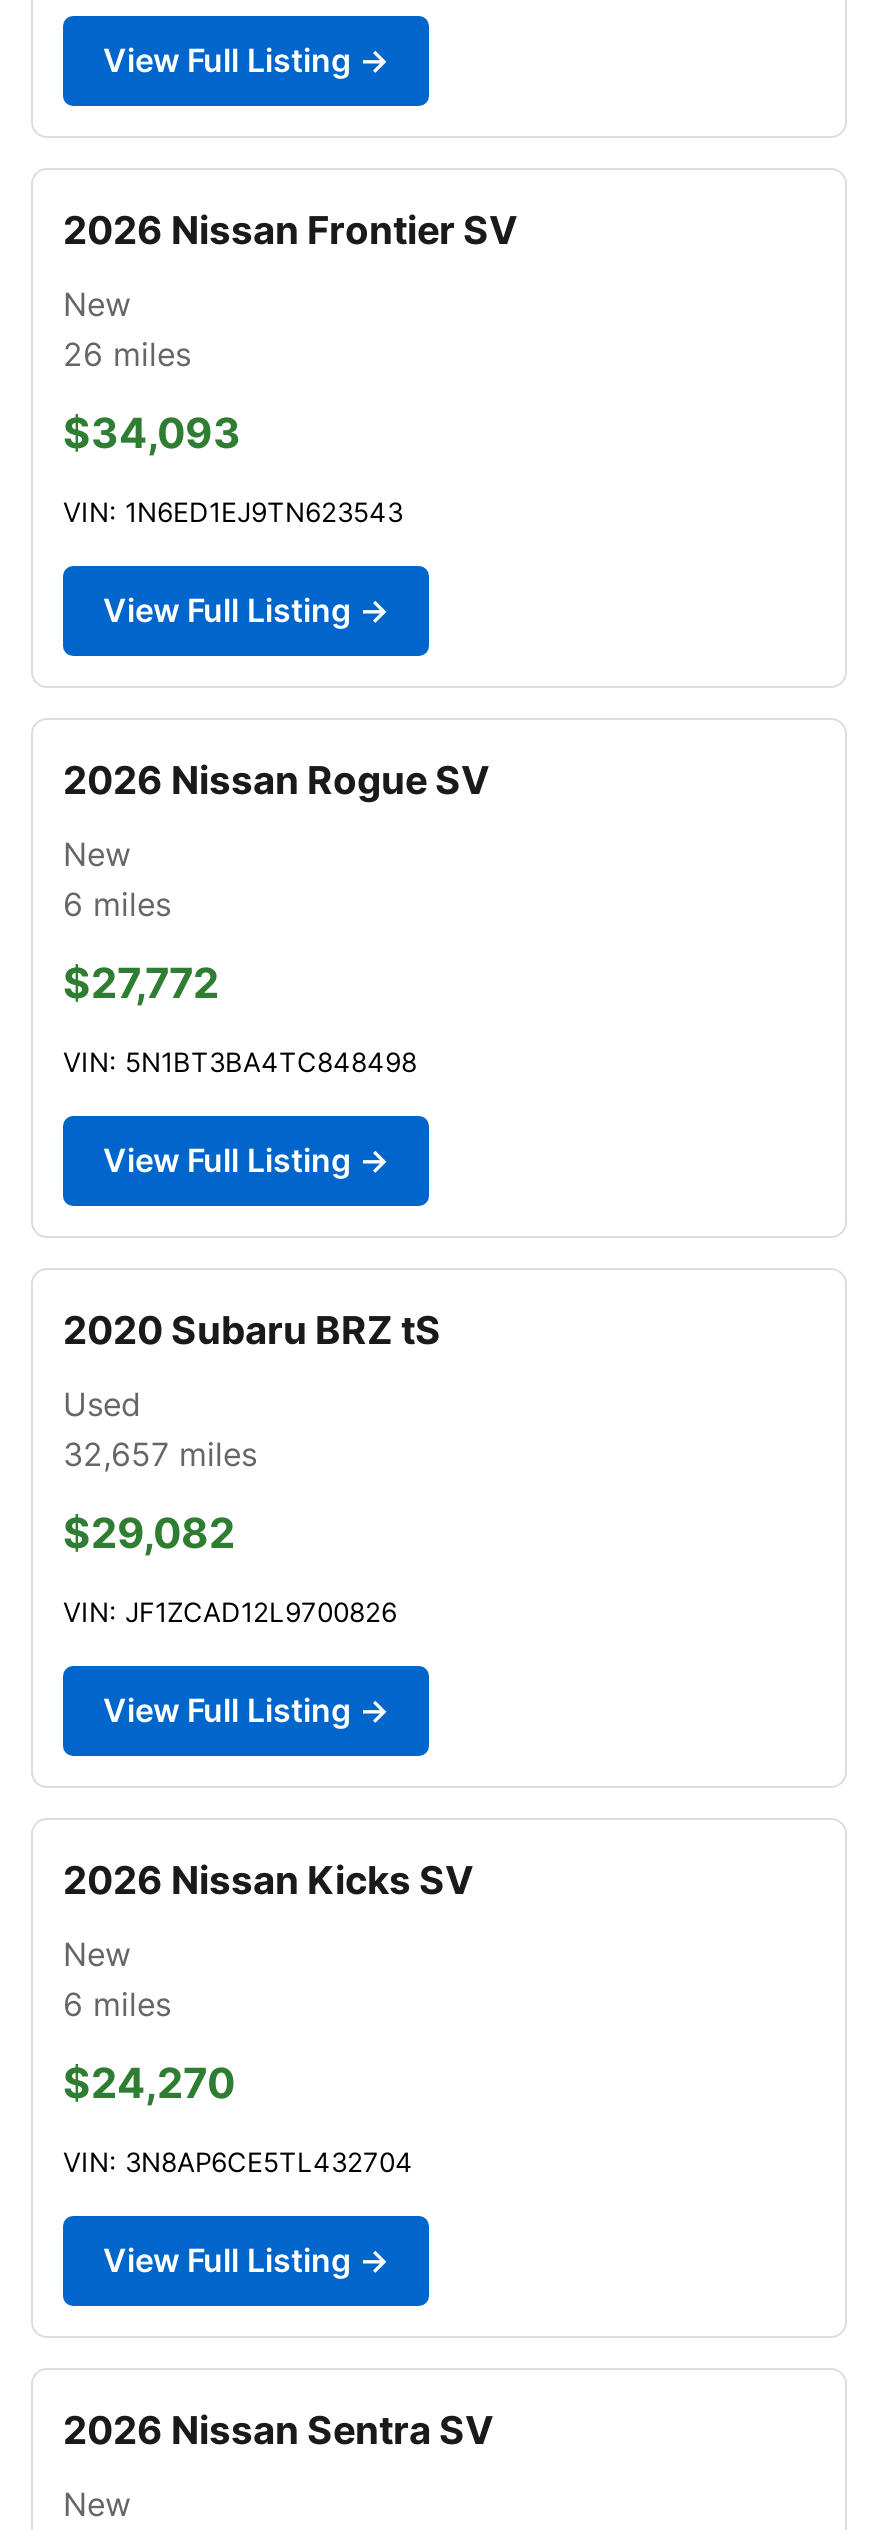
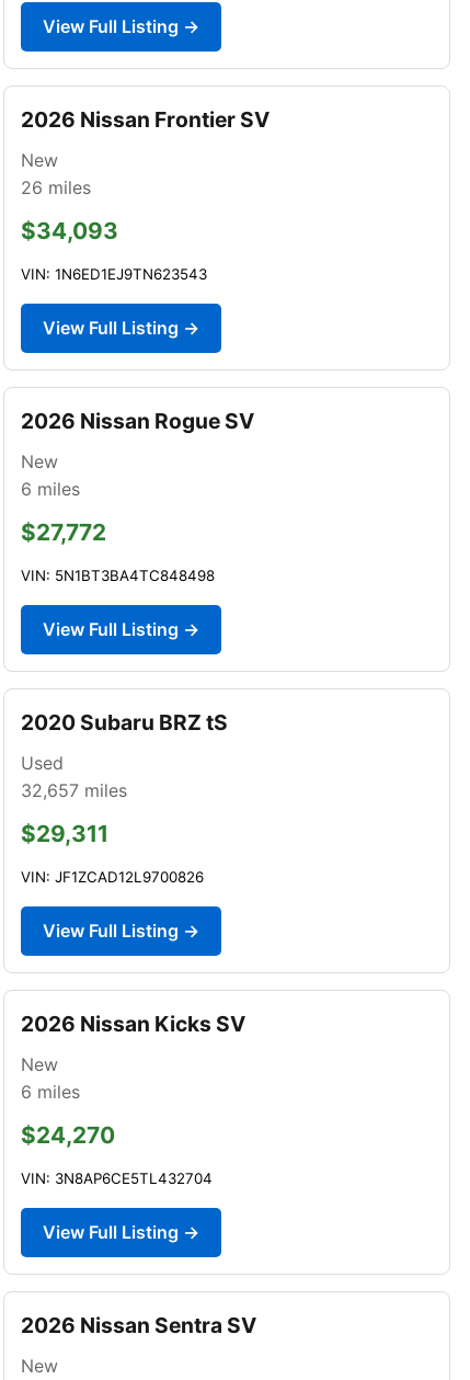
[63,1508,235,1558] $29,082 -> [21,820,108,847] $29,311

